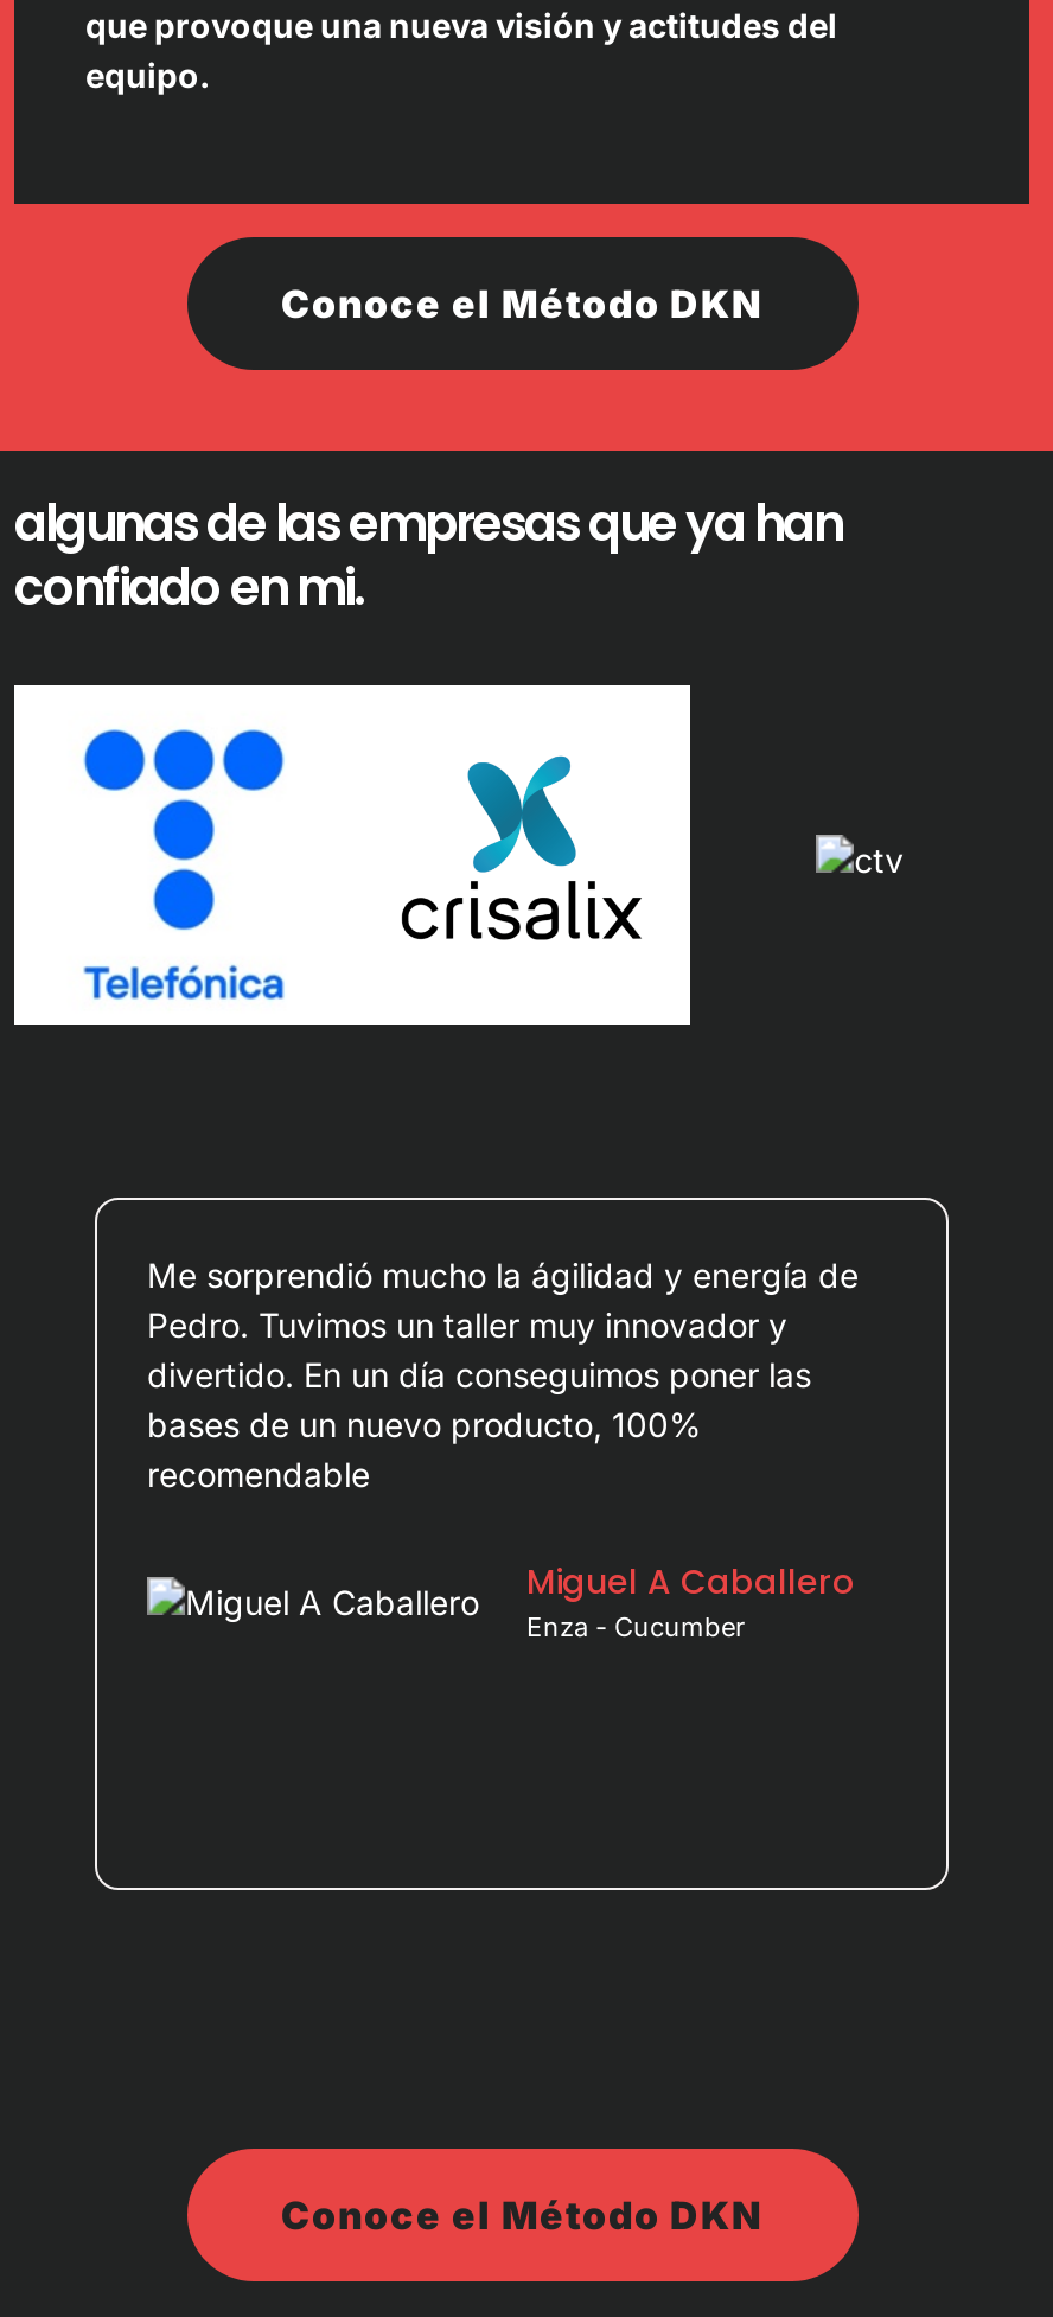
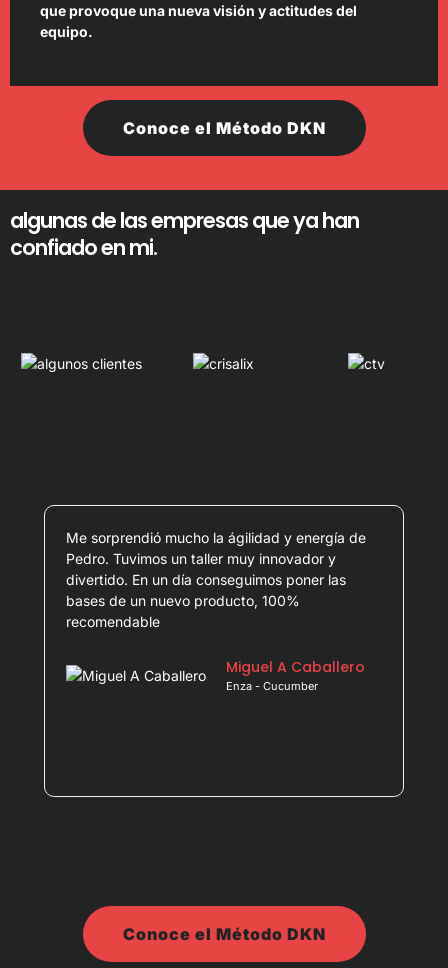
[12,683,693,1027] [image] -> none

